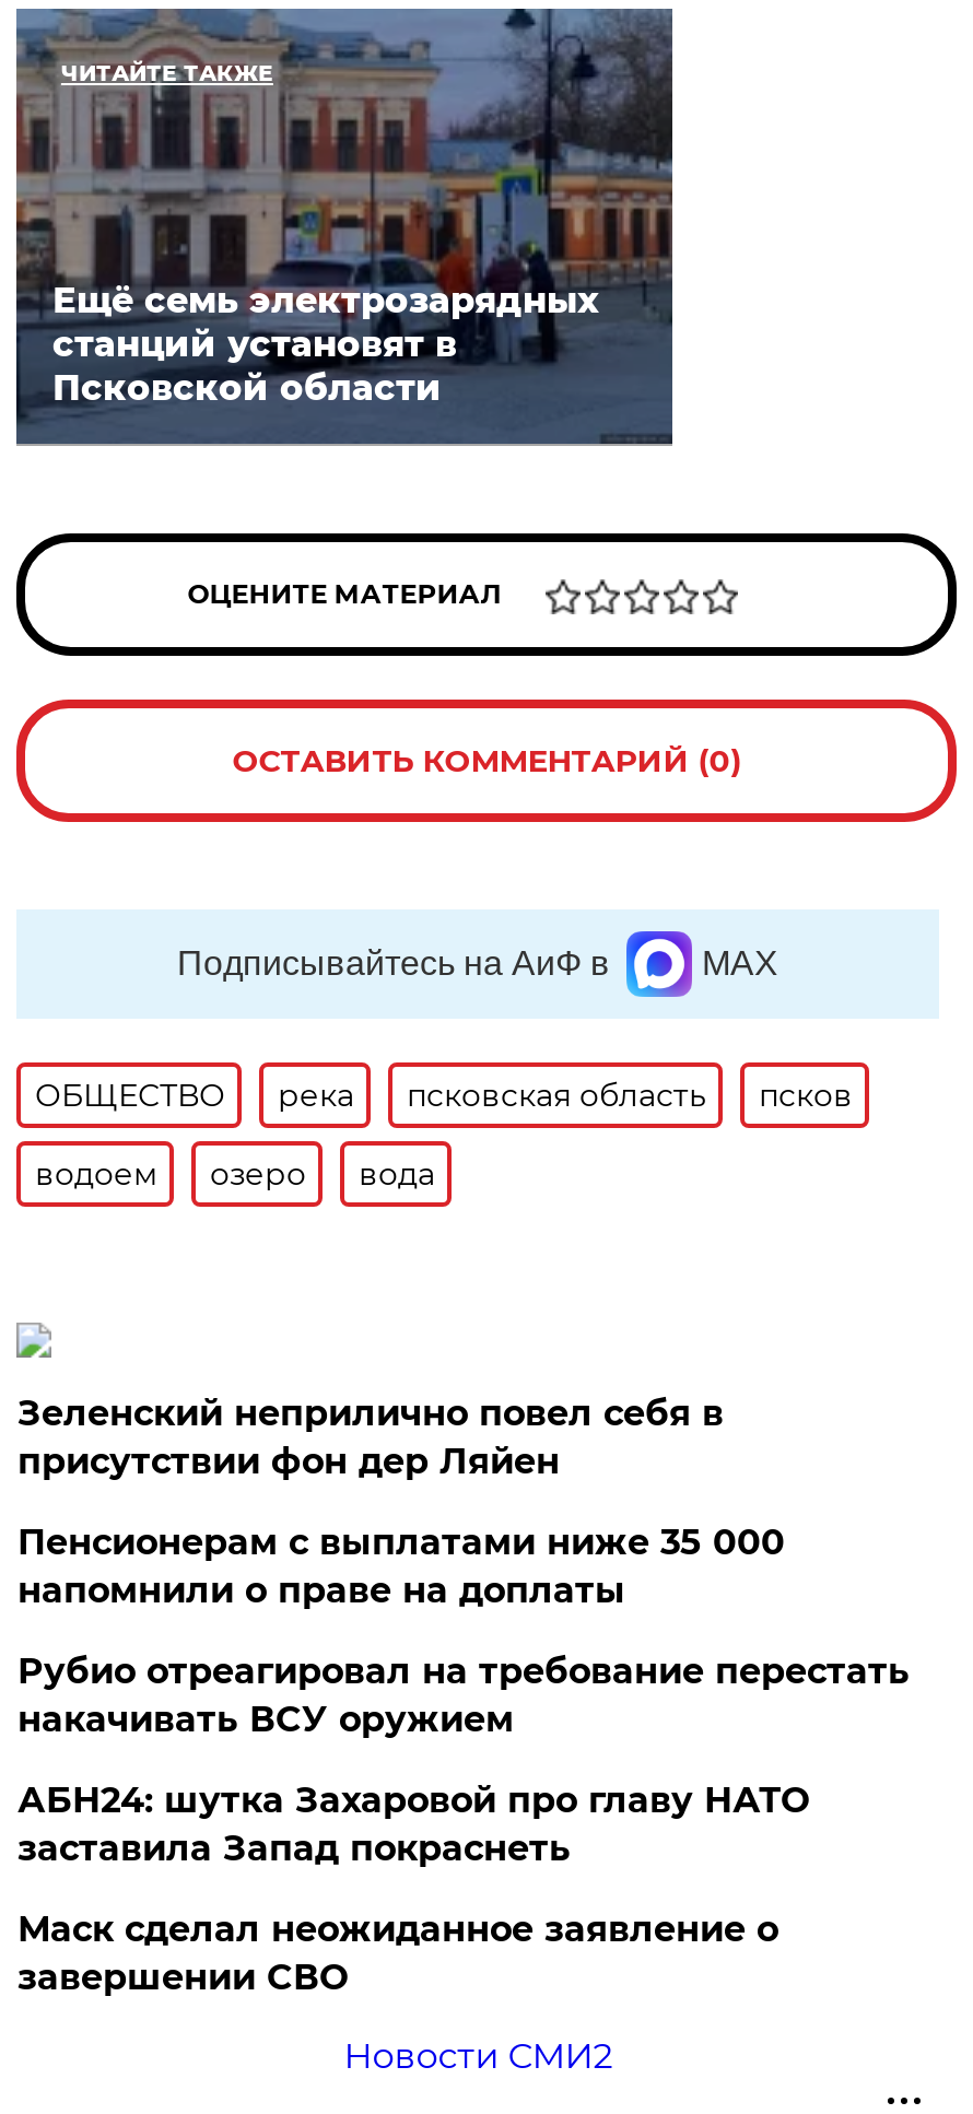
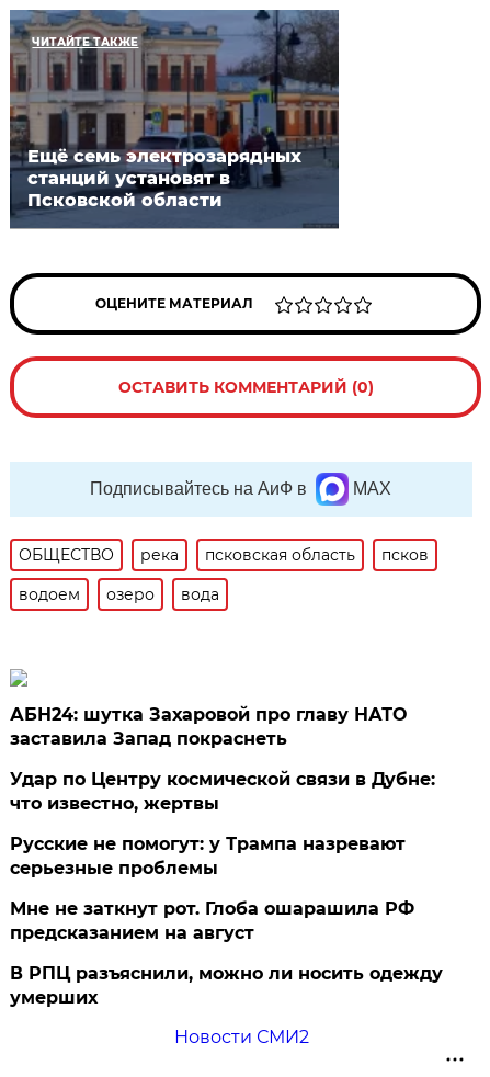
[17,1393,909,1740] Зеленский неприлично повел cебя в | присутствии фон дер Ляйен | Пенсионерам с выплатами ниже 35 000 | напомнили о праве на доплаты | Рубио отреагировал на требование перестать | накачивать ВСУ оружием -> none
moved [17,1780,809,1869] -> [10,704,407,749]: АБН24: шутка Захаровой про главу НАТО | заставила Запад покраснеть
[17,1909,778,1998] Маск сделал неожиданное заявление о | завершении СВО -> [10,769,443,1008] Удар по Центру космической связи в Дубне: | что известно, жертвы | Русские не помогут: у Трампа назревают | серьезные проблемы | Мне не заткнут рот. Глоба ошарашила РФ | предсказанием на август | В РПЦ разъяснили, можно ли носить одежду | умерших

